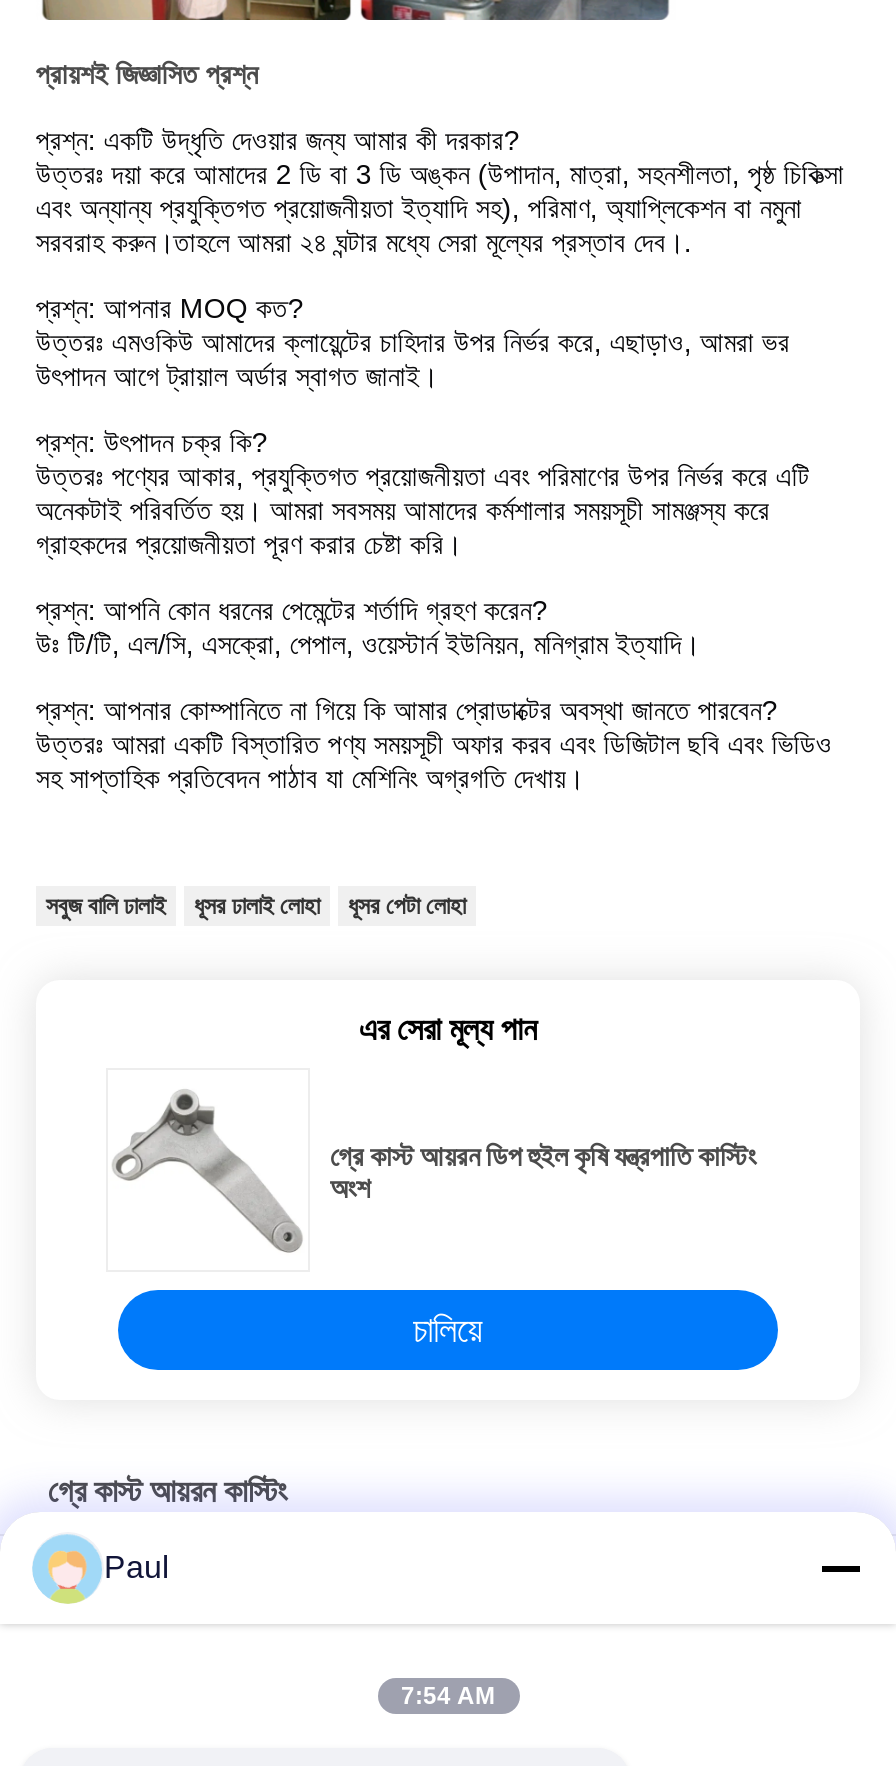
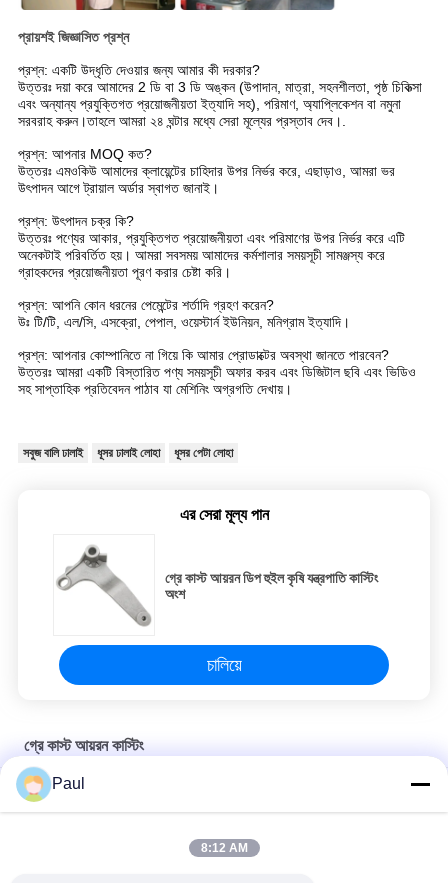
[401,1682,495,1710] 7:54 AM -> [200,841,247,855] 8:12 AM

